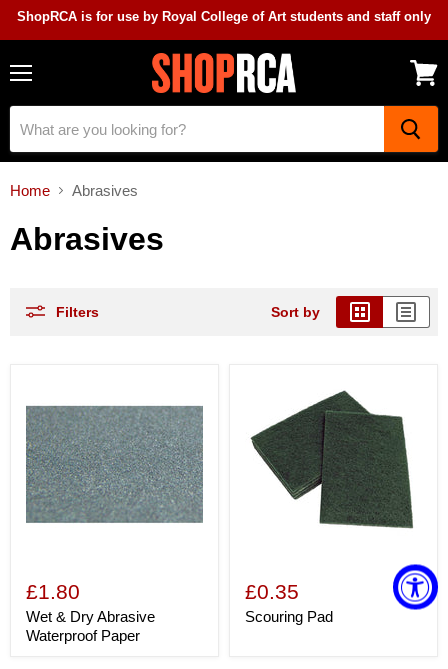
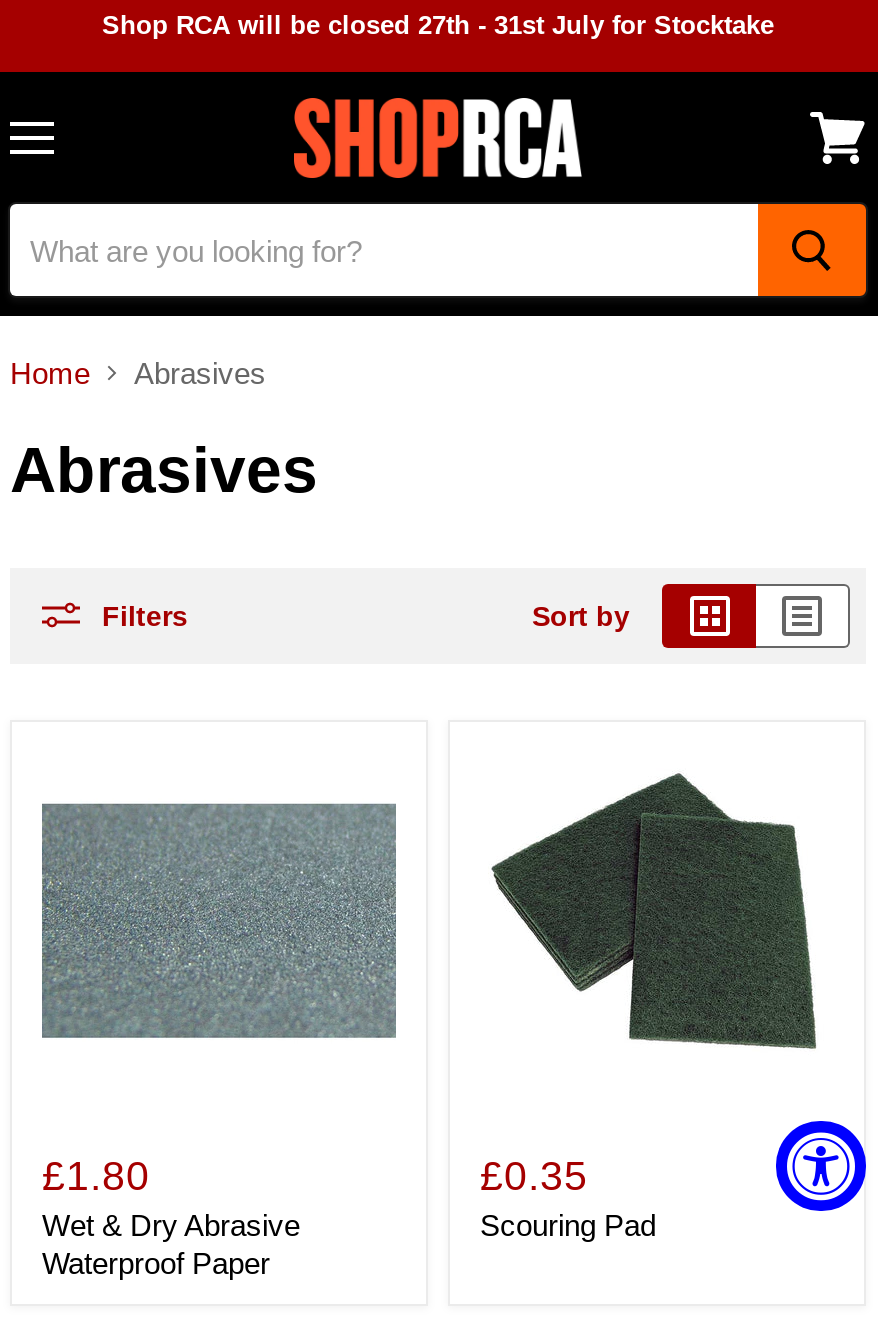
[17,9,431,24] ShopRCA is for use by Royal College of Art students and staff only -> [102,10,774,40] Shop RCA will be closed 27th - 31st July for Stocktake

